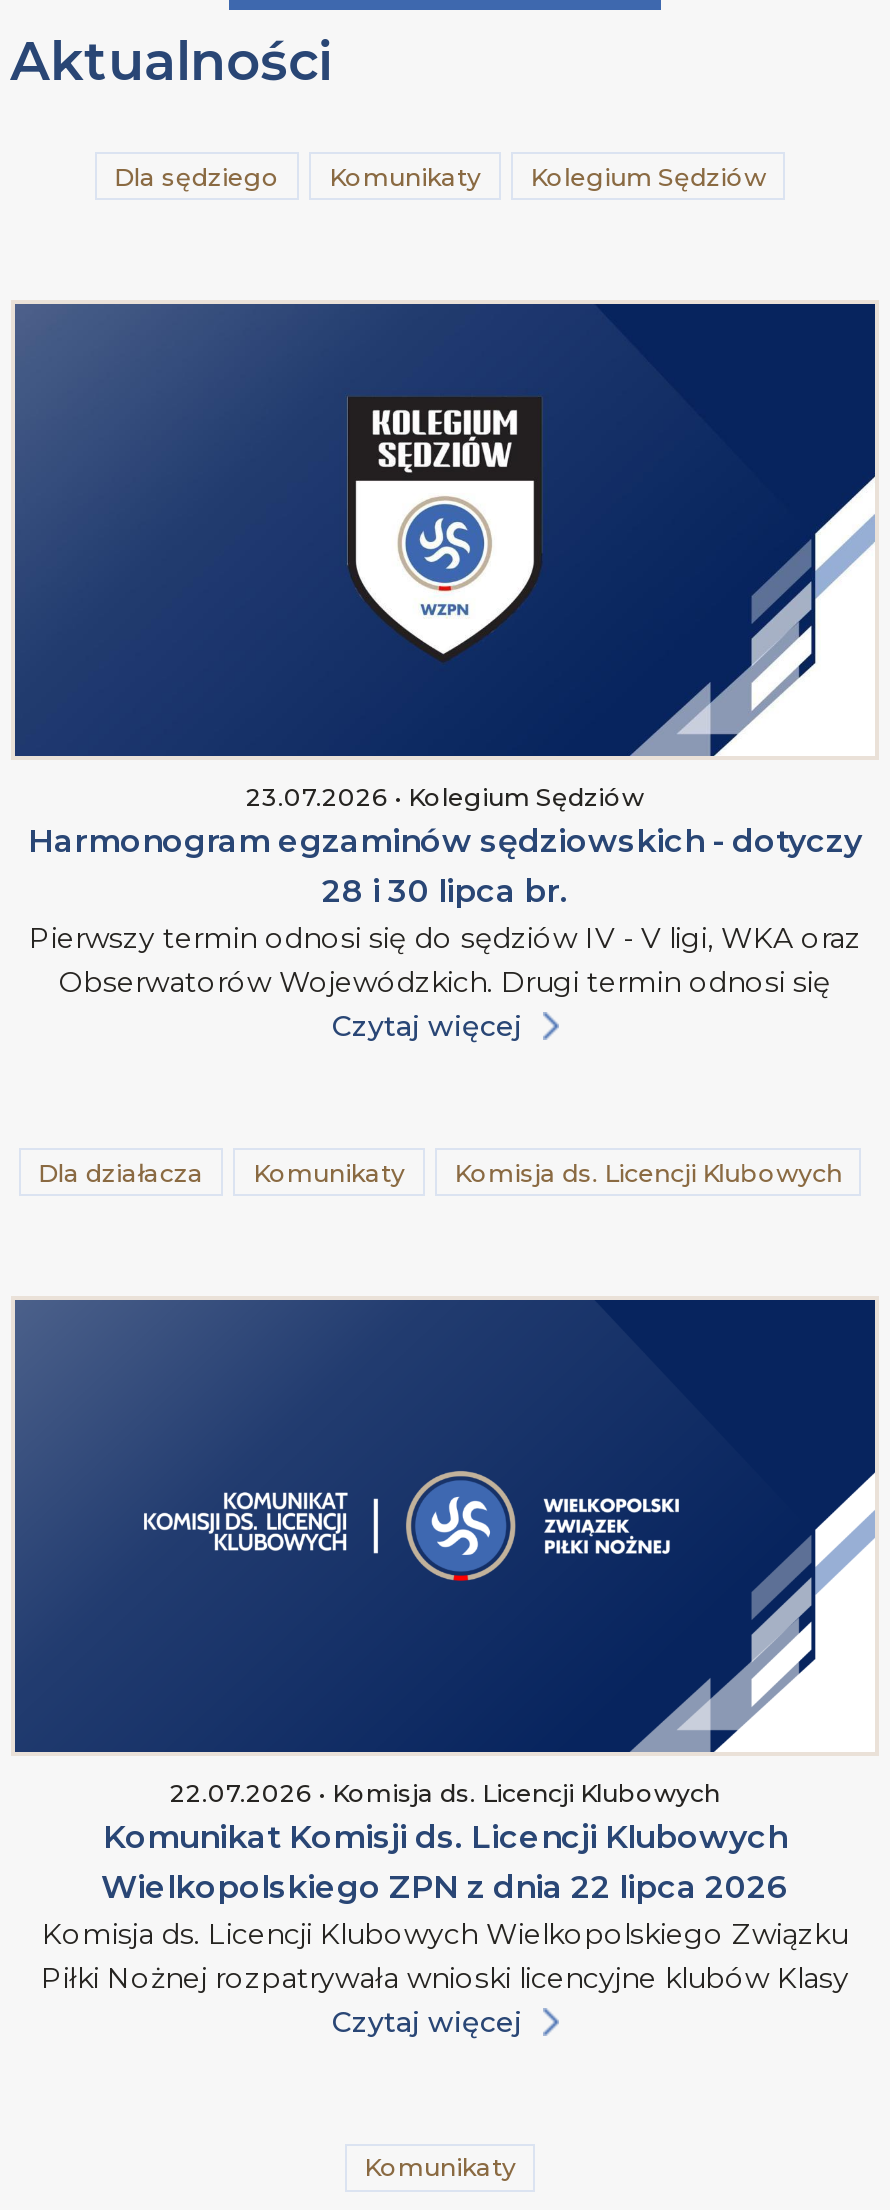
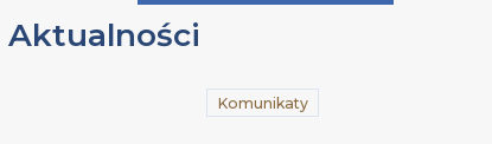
[114,161,766,191] Dla sędziego | Komunikaty | Kolegium Sędziów -> none
[13,302,877,1044] [image] | 23.07.2026 • Kolegium Sędziów | Harmonogram egzaminów sędziowskich - dotyczy | 28 i 30 lipca br. | Pierwszy termin odnosi się do sędziów IV - V ligi, WKA oraz | Obserwatorów Wojewódzkich. Drugi termin odnosi się | Czytaj więcej -> none
[38,1157,842,1187] Dla działacza | Komunikaty | Komisja ds. Licencji Klubowych -> none
[13,1298,877,2039] [image] | 22.07.2026 • Komisja ds. Licencji Klubowych | Komunikat Komisji ds. Licencji Klubowych | Wielkopolskiego ZPN z dnia 22 lipca 2026 | Komisja ds. Licencji Klubowych Wielkopolskiego Związku | Piłki Nożnej rozpatrywała wnioski licencyjne klubów Klasy | Czytaj więcej -> none

